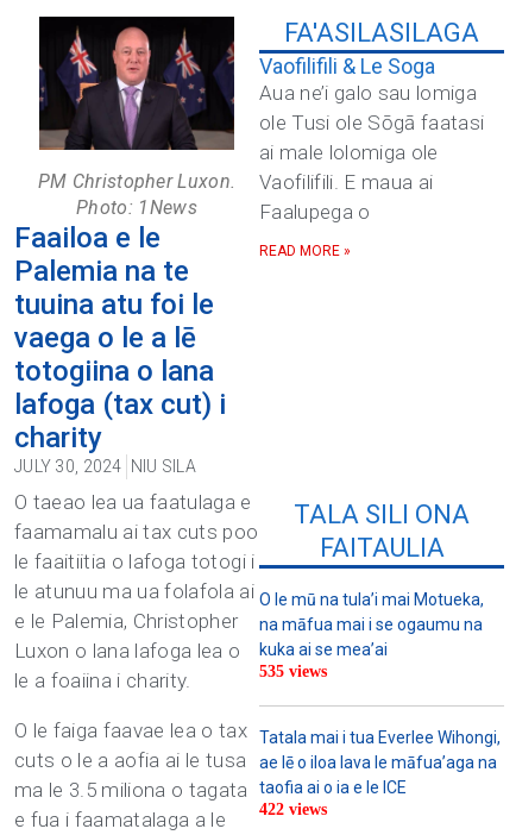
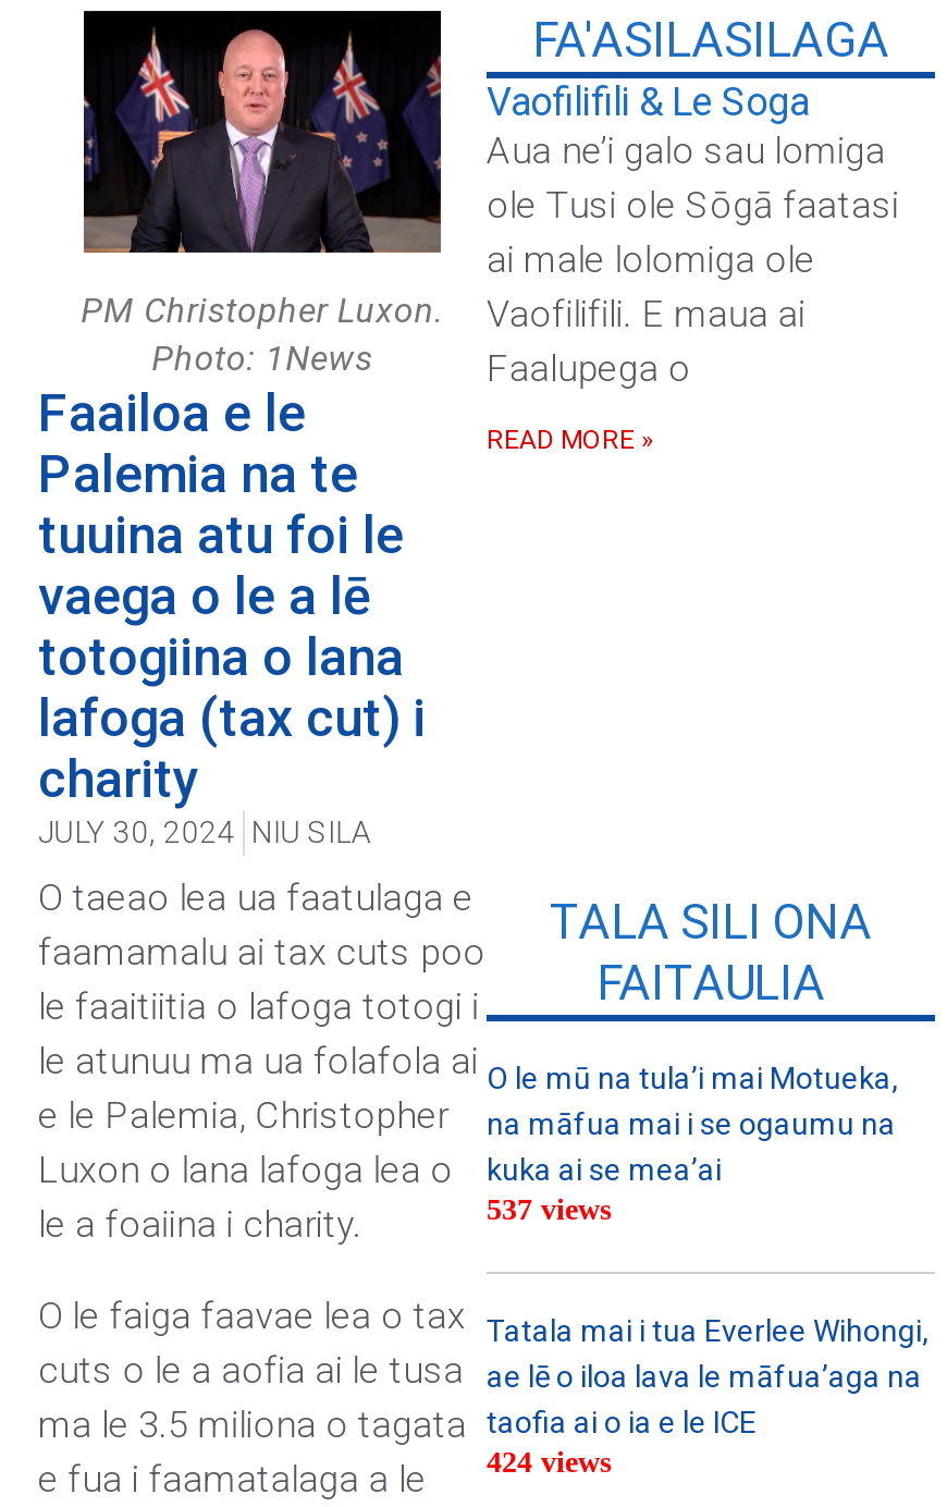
[259,663,327,681] 535 views -> [487,1192,611,1225] 537 views
[14,801,327,831] e fua i faamatalaga a le 422 views -> [38,1445,611,1499] e fua i faamatalaga a le 424 views

